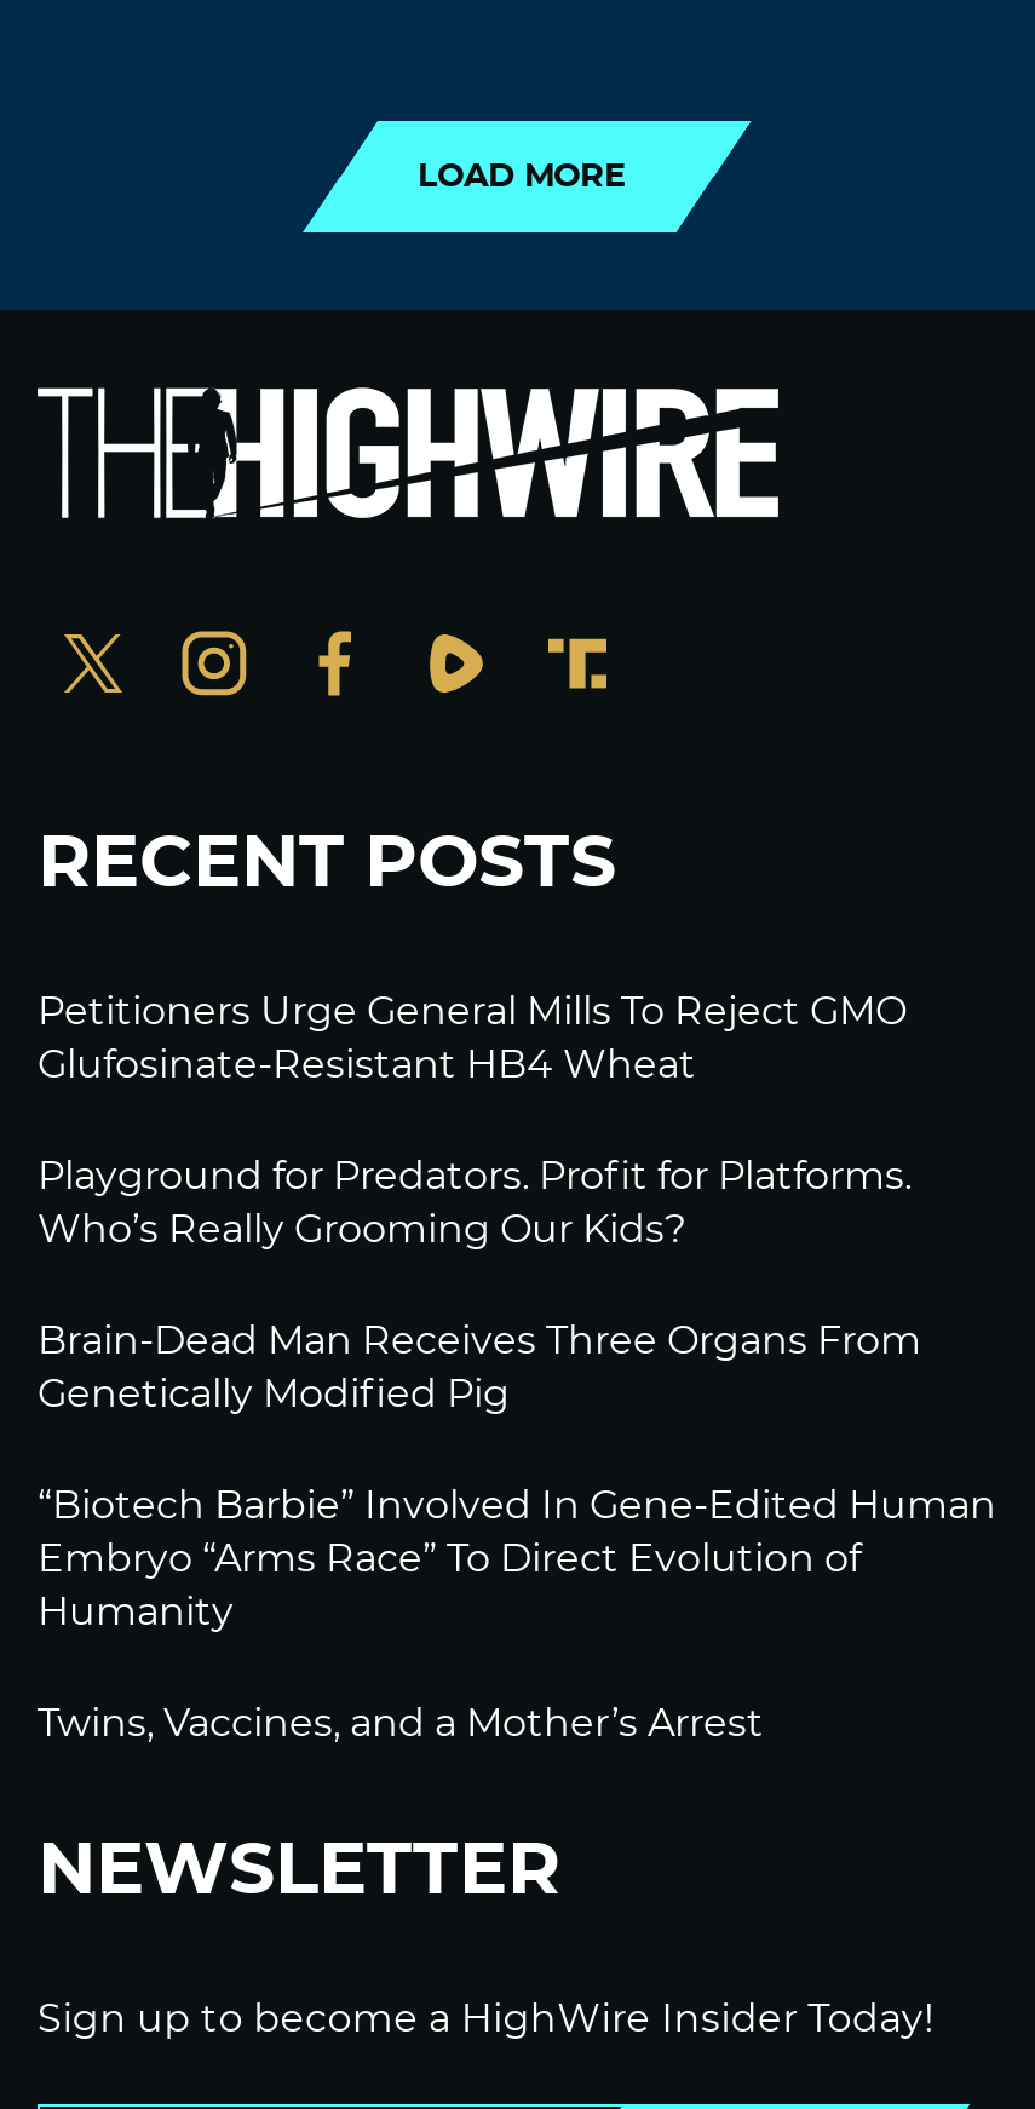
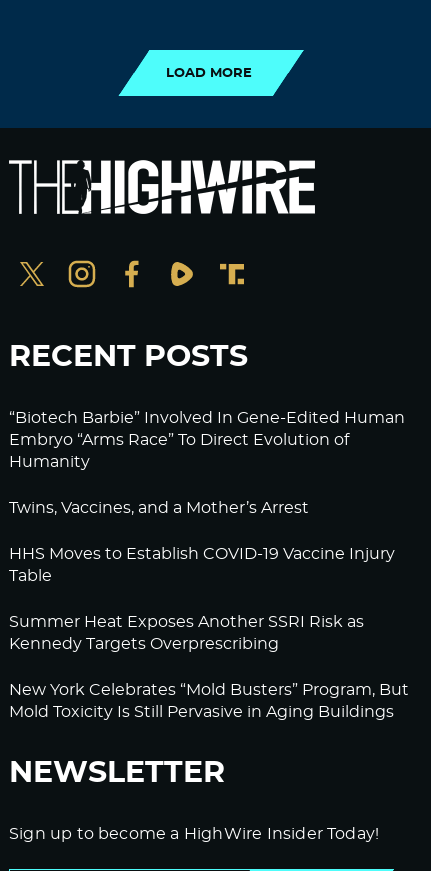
[38,994,921,1415] Petitioners Urge General Mills To Reject GMO | Glufosinate-Resistant HB4 Wheat | Playground for Predators. Profit for Platforms. | Who’s Really Grooming Our Kids? | Brain-Dead Man Receives Three Organs From | Genetically Modified Pig -> none
moved [38,1488,996,1744] -> [9,410,405,516]: “Biotech Barbie” Involved In Gene-Edited Human | Embryo “Arms Race” To Direct Evolution of | Humanity | Twins, Vaccines, and a Mother’s Arrest
none -> [9,546,409,720] HHS Moves to Establish COVID-19 Vaccine Injury | Table | Summer Heat Exposes Another SSRI Risk as | Kennedy Targets Overprescribing | New York Celebrates “Mold Busters” Program, But | Mold Toxicity Is Still Pervasive in Aging Buildings

